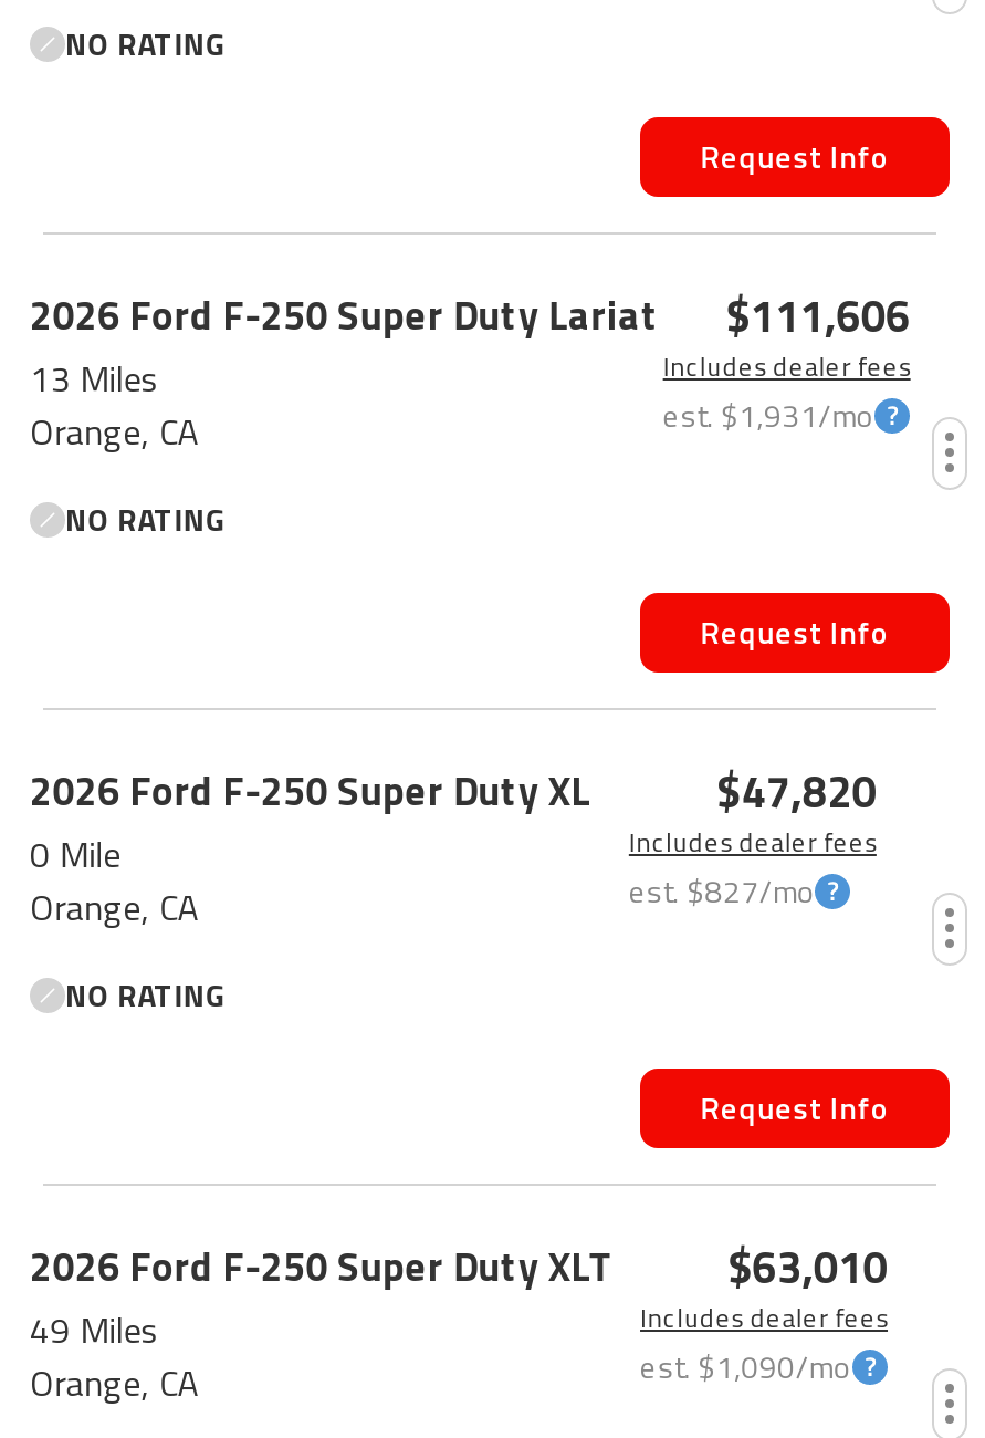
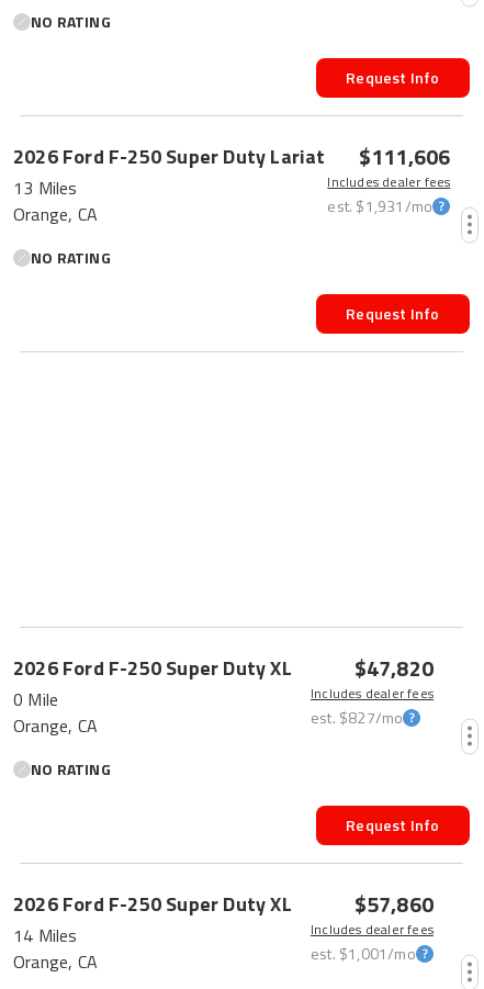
[30,1237,613,1296] 2026 Ford F-250 Super Duty XLT -> [13,889,292,919] 2026 Ford F-250 Super Duty XL
[728,1232,888,1301] $63,010 -> [354,887,433,921] $57,860
[30,1303,159,1356] 49 Miles -> [13,922,77,948] 14 Miles
[640,1342,852,1388] est. $1,090/mo -> [311,941,416,964] est. $1,001/mo

